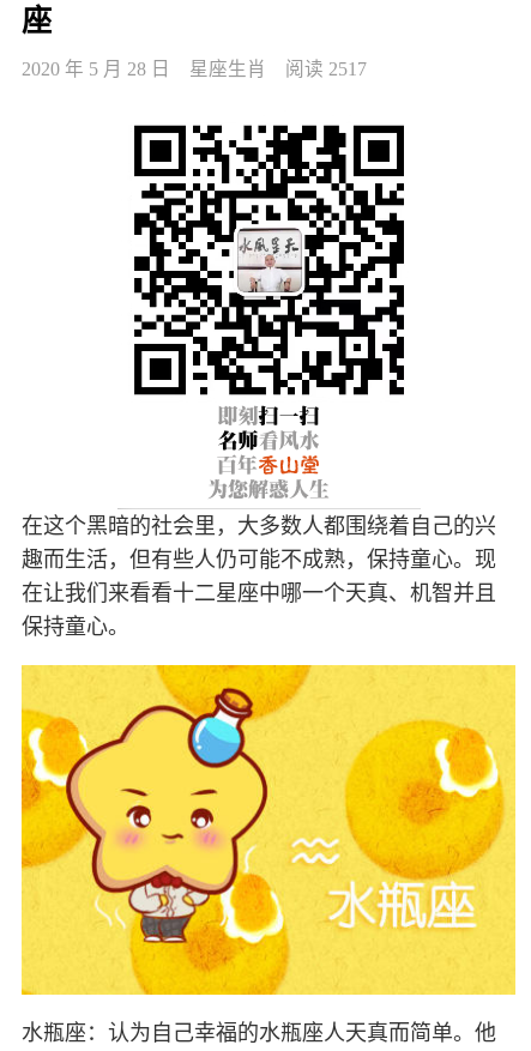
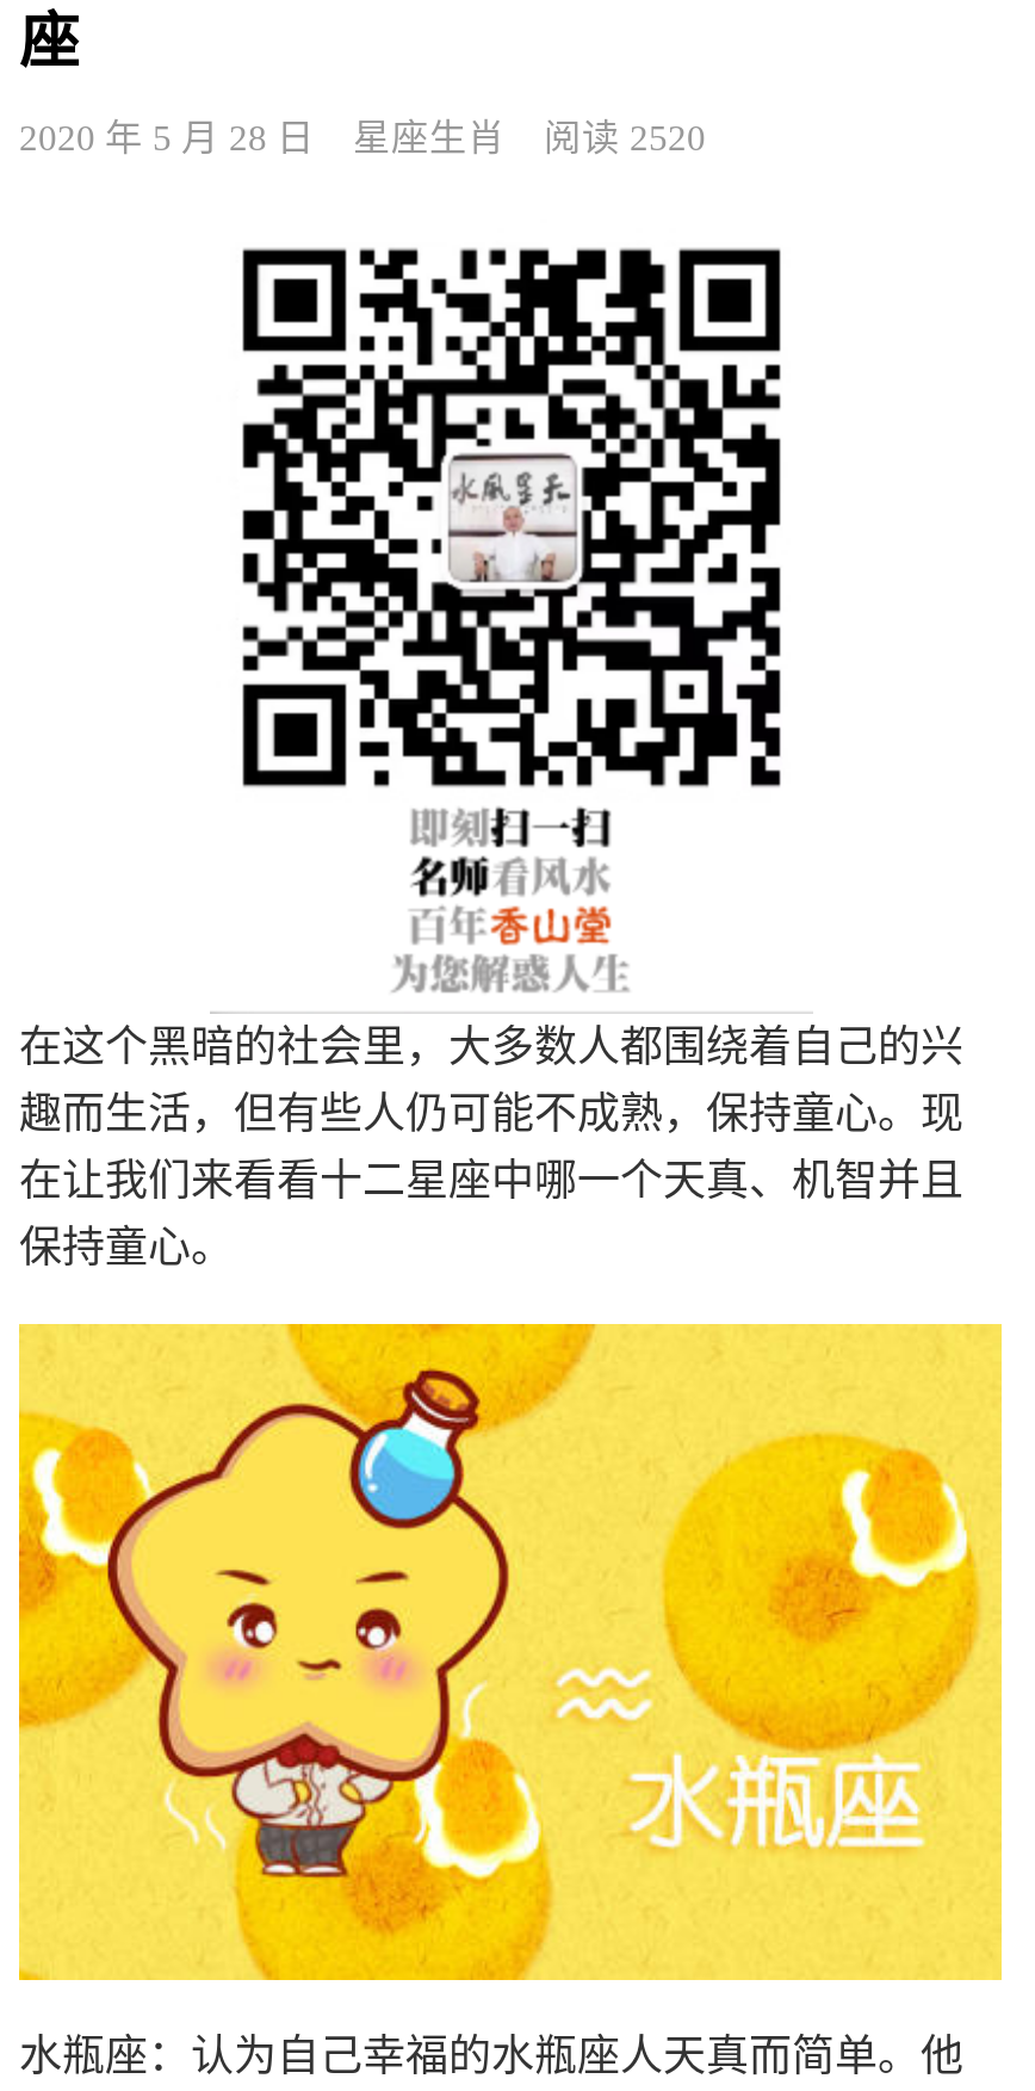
[22,59,367,79] 2020 年 5 月 28 日 星座生肖 阅读 2517 -> [19,117,706,158] 2020 年 5 月 28 日 星座生肖 阅读 2520

